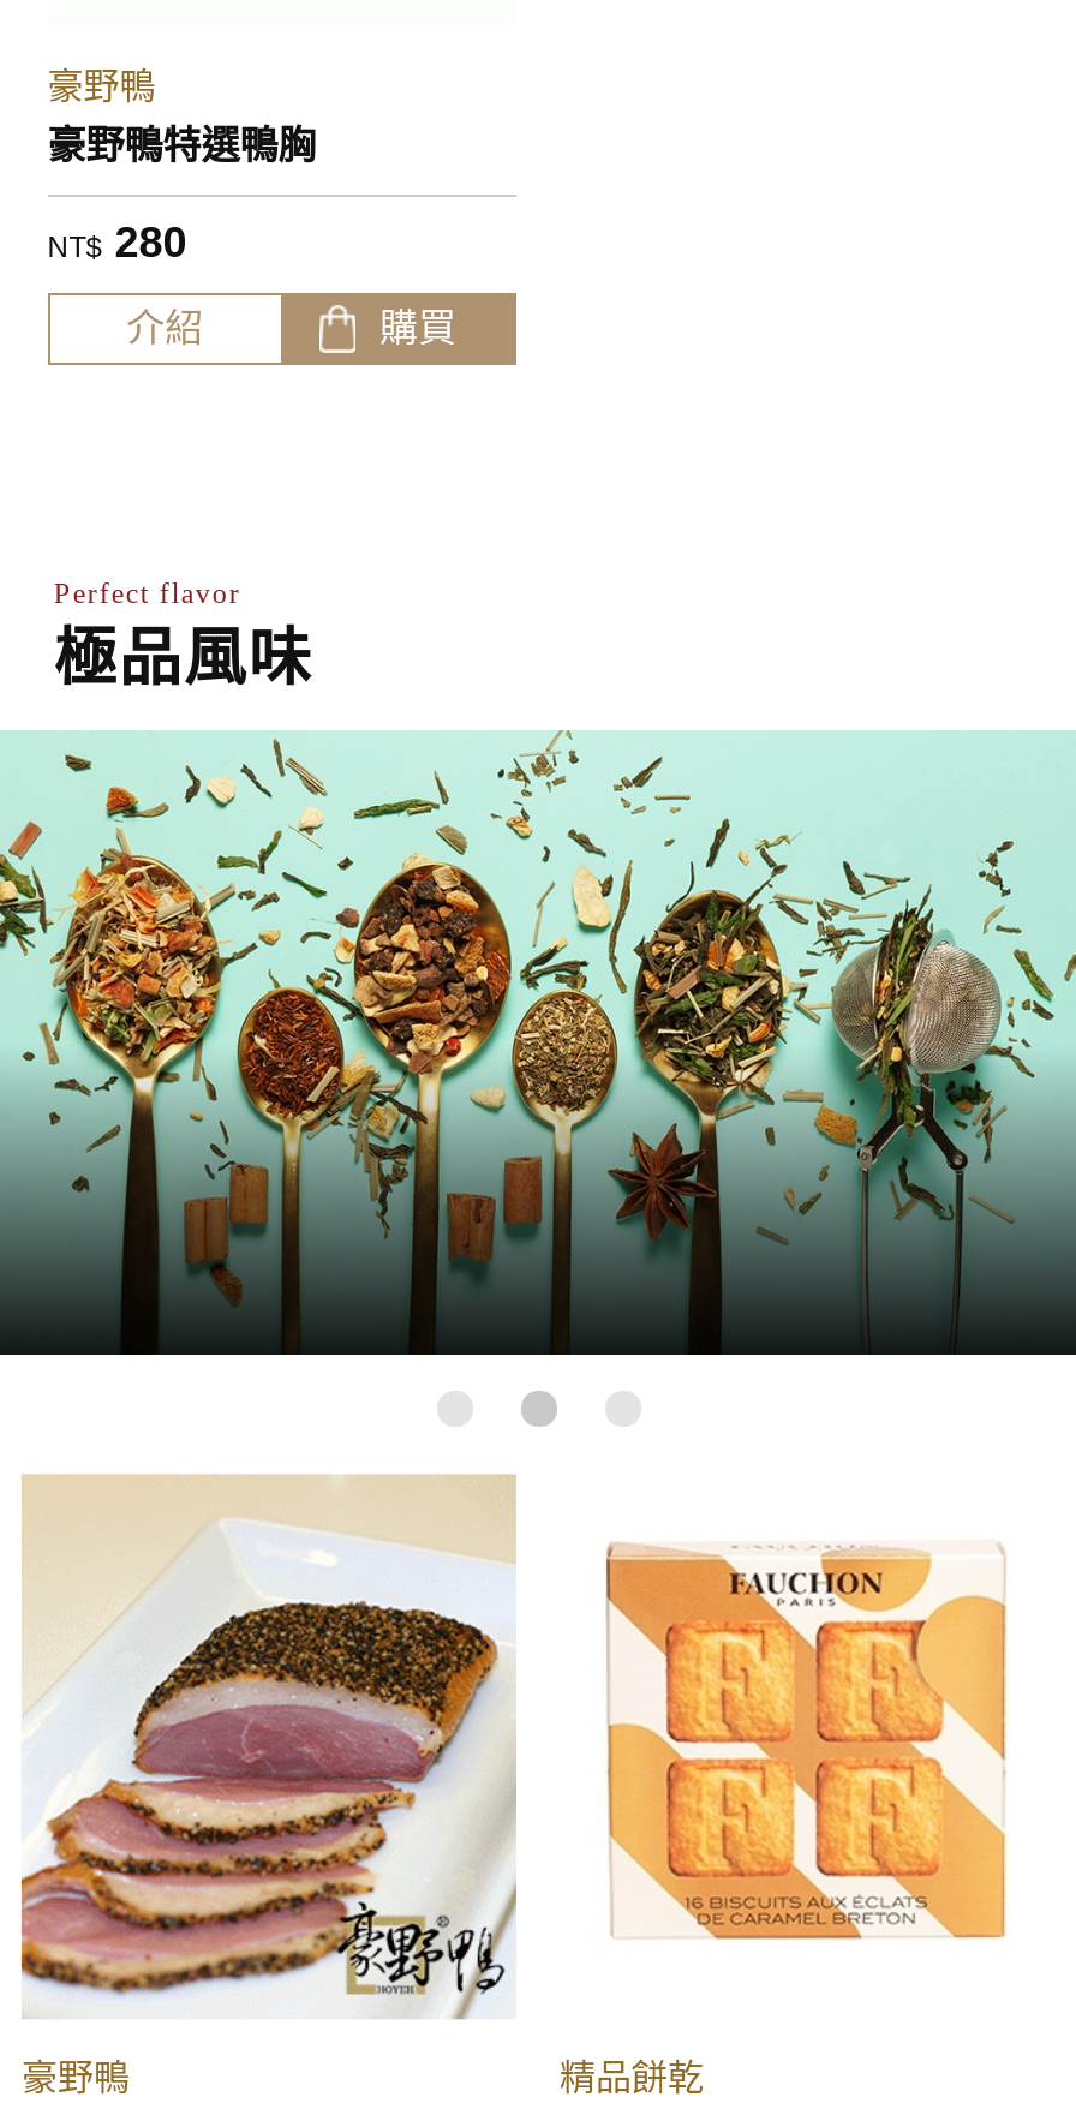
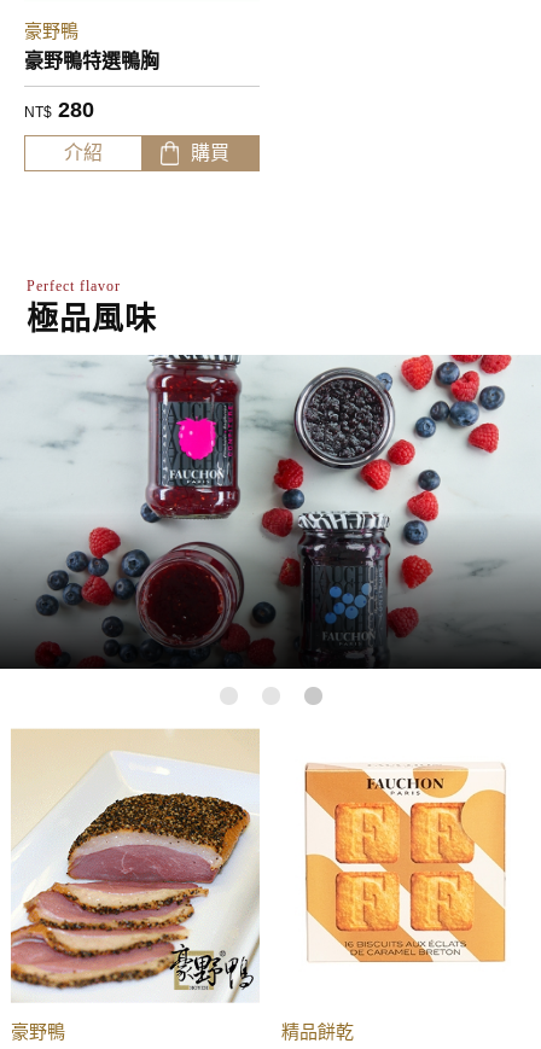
[7,730,1069,1345] [image] -> [4,354,537,663] [image]

